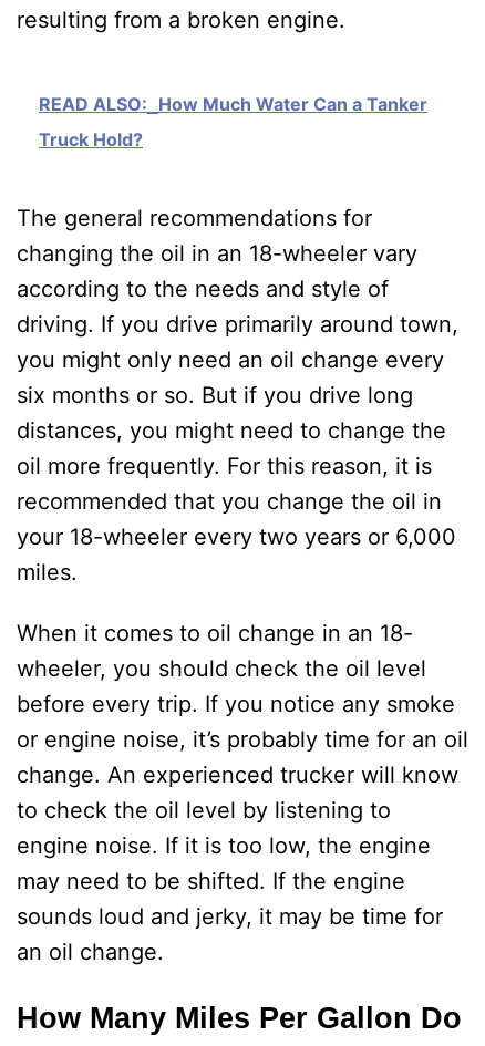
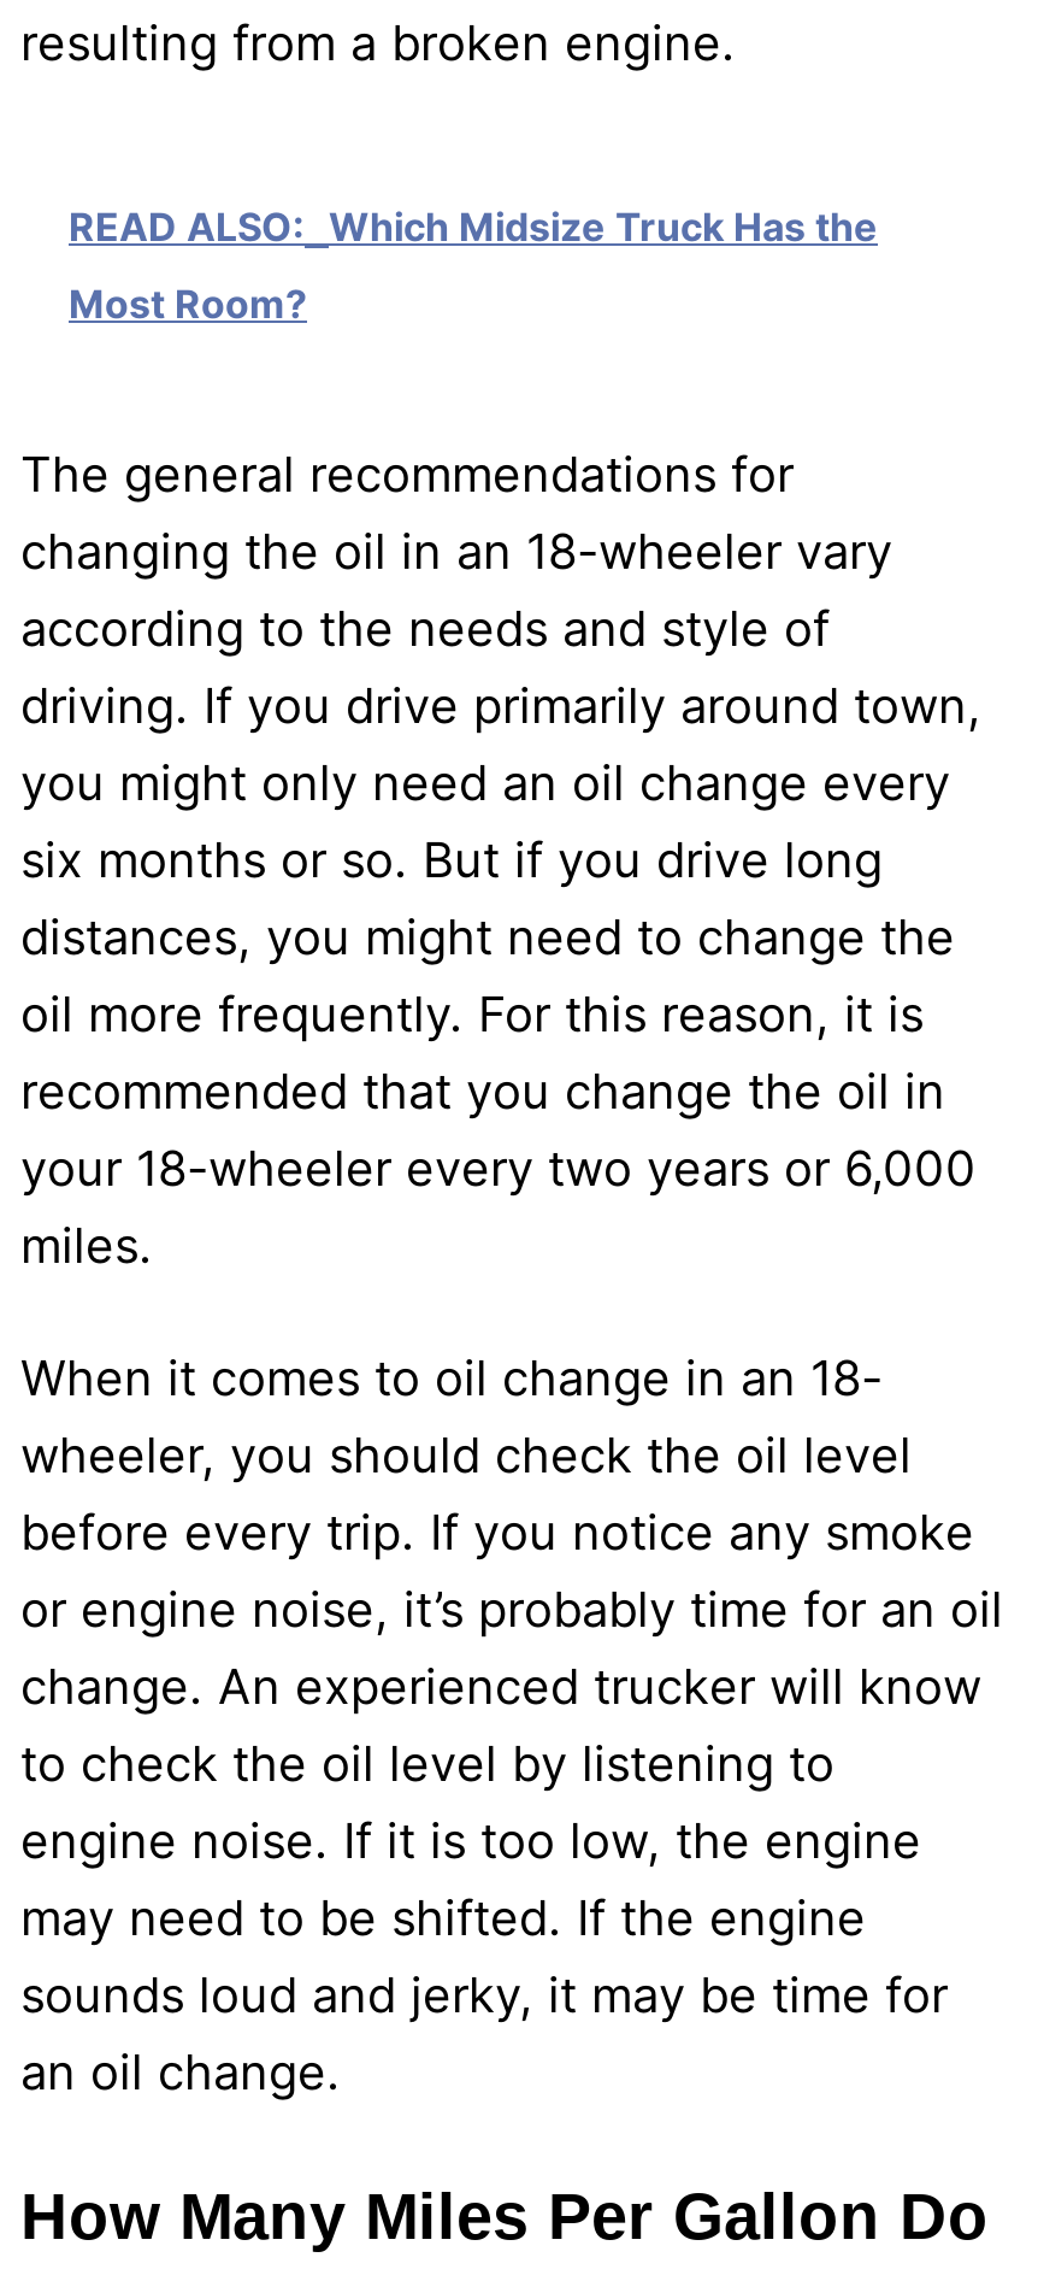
[39,93,427,116] READ ALSO: How Much Water Can a Tanker -> [69,203,878,252] READ ALSO: Which Midsize Truck Has the
[39,129,143,151] Truck Hold? -> [69,281,307,329] Most Room?

